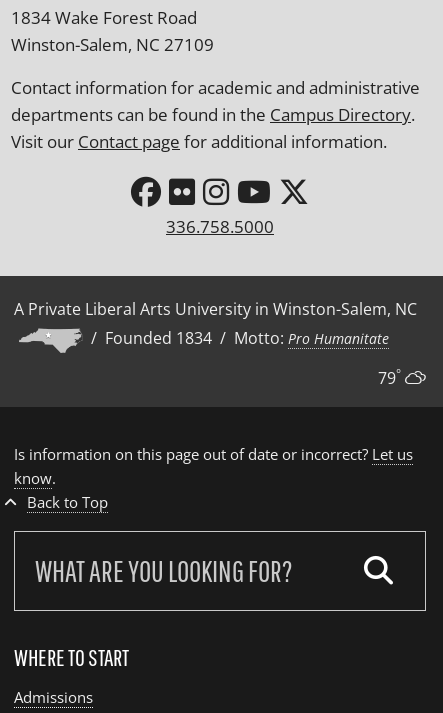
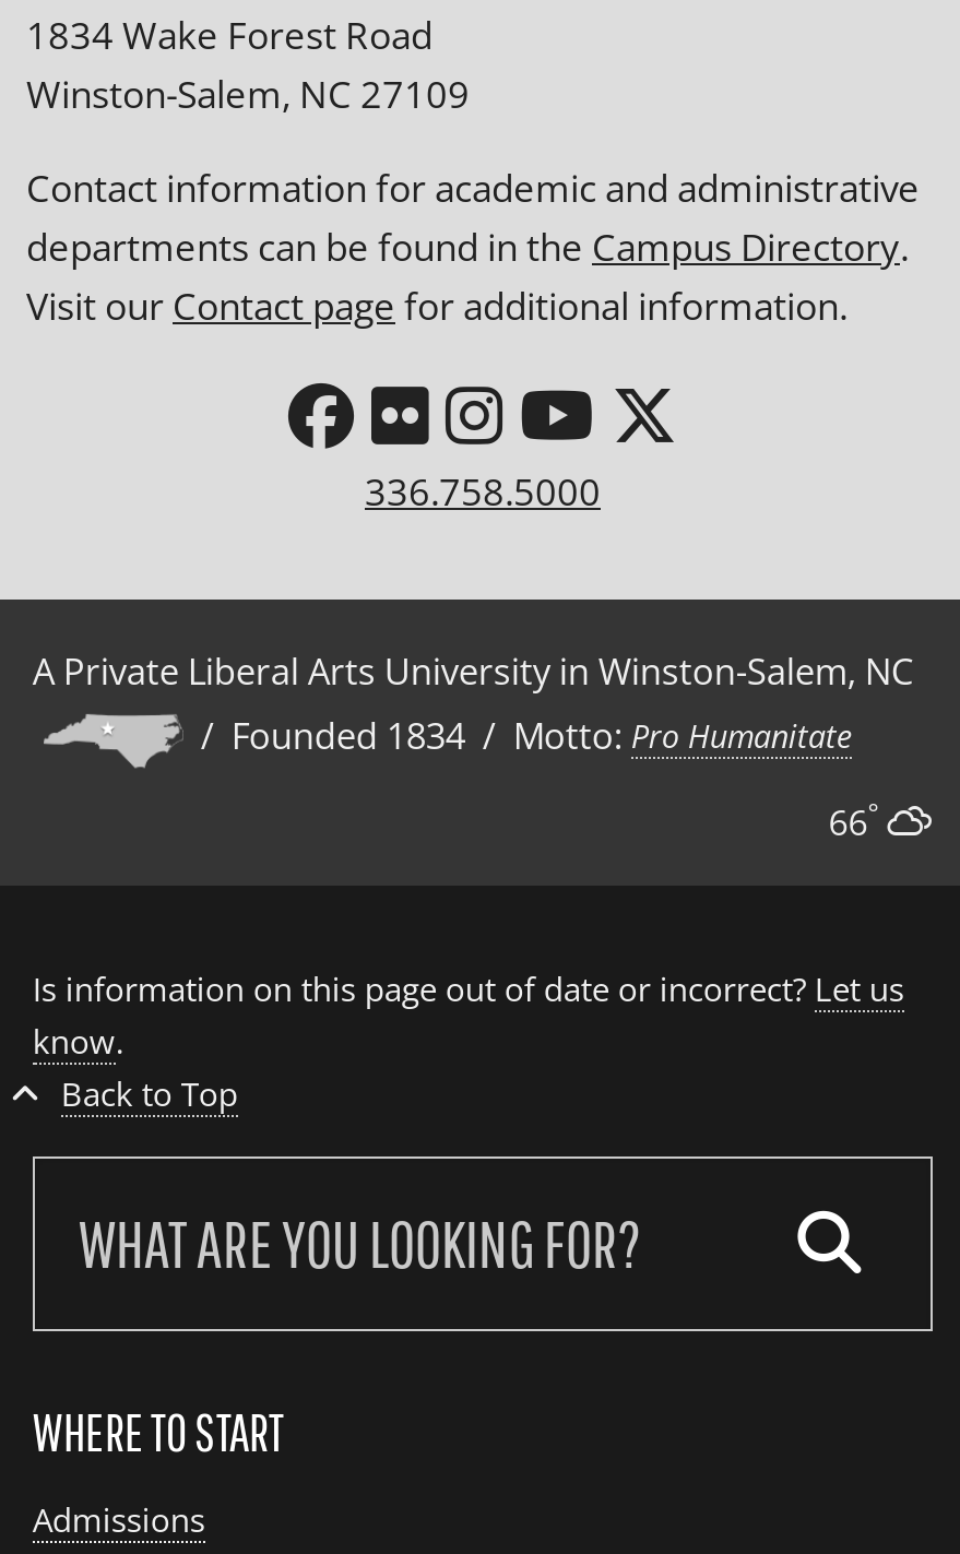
[378,365,401,389] 79° -> [828,793,879,846] 66°

